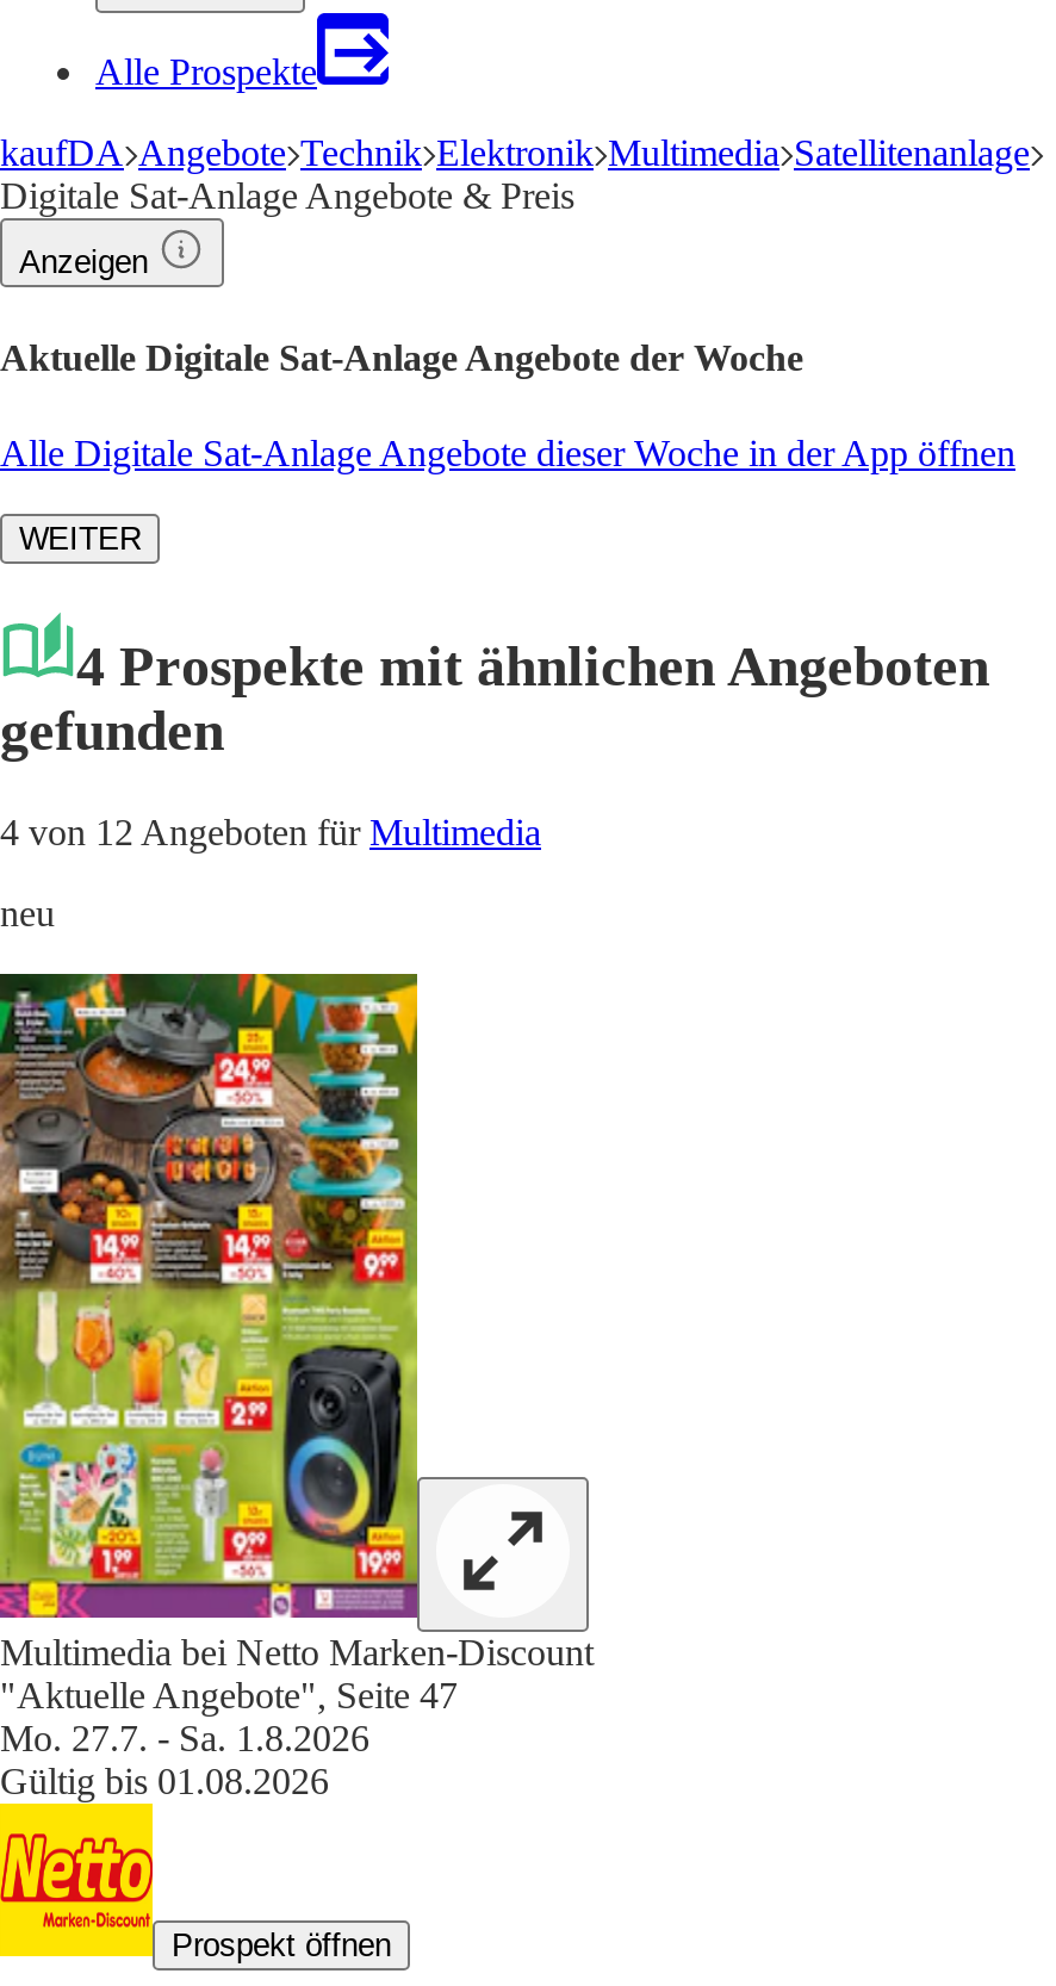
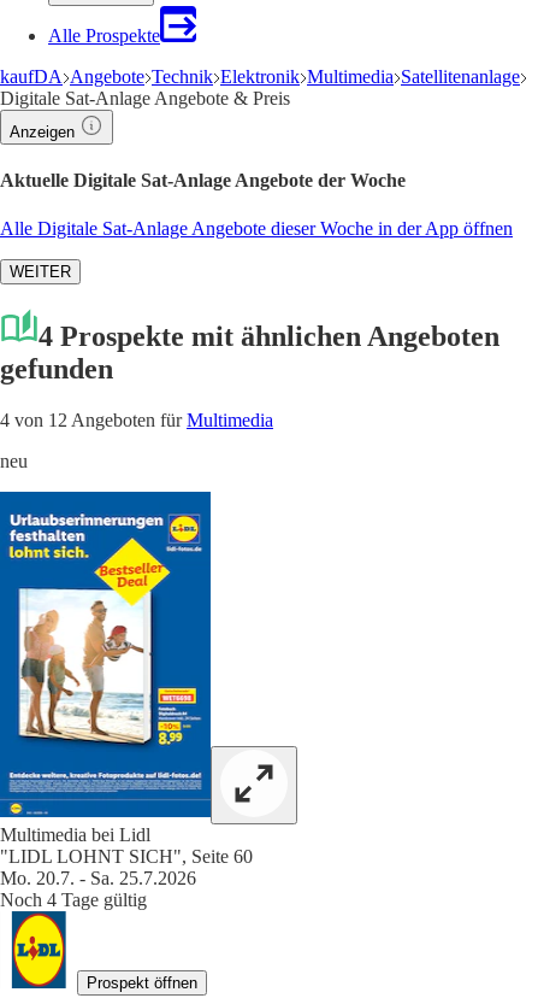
[0,972,594,1802] [image] | Multimedia bei Netto Marken-Discount | "Aktuelle Angebote", Seite 47 | Mo. 27.7. - Sa. 1.8.2026 | Gültig bis 01.08.2026 -> [0,491,253,910] [image] | Multimedia bei Lidl | "LIDL LOHNT SICH", Seite 60 | Mo. 20.7. - Sa. 25.7.2026 | Noch 4 Tage gültig
[7,1820,155,1959] [image] -> [4,920,77,990] [image]

